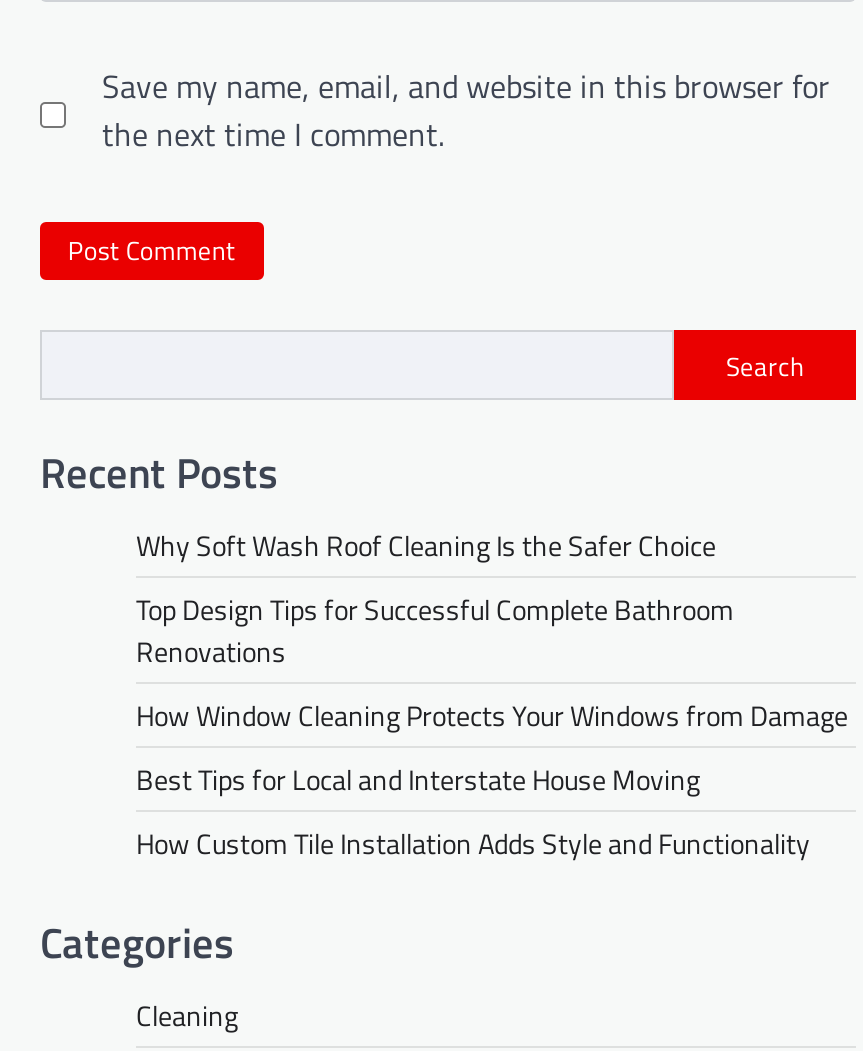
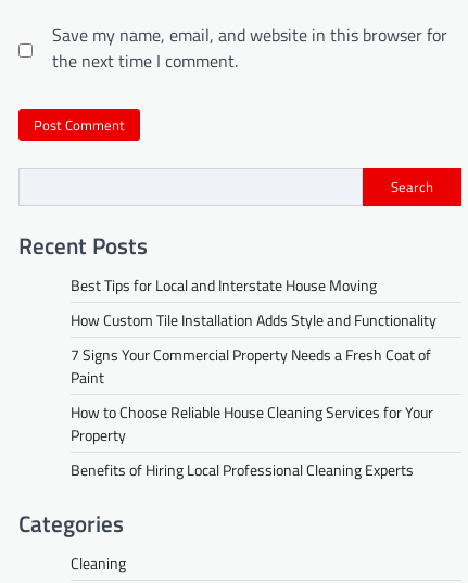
[136,524,848,736] Why Soft Wash Roof Cleaning Is the Safer Choice | Top Design Tips for Successful Complete Bathroom | Renovations | How Window Cleaning Protects Your Windows from Damage -> none
moved [136,758,810,864] -> [71,273,437,331]: Best Tips for Local and Interstate House Moving | How Custom Tile Installation Adds Style and Functionality
none -> [71,343,433,481] 7 Signs Your Commercial Property Needs a Fresh Coat of | Paint | How to Choose Reliable House Cleaning Services for Your | Property | Benefits of Hiring Local Professional Cleaning Experts

